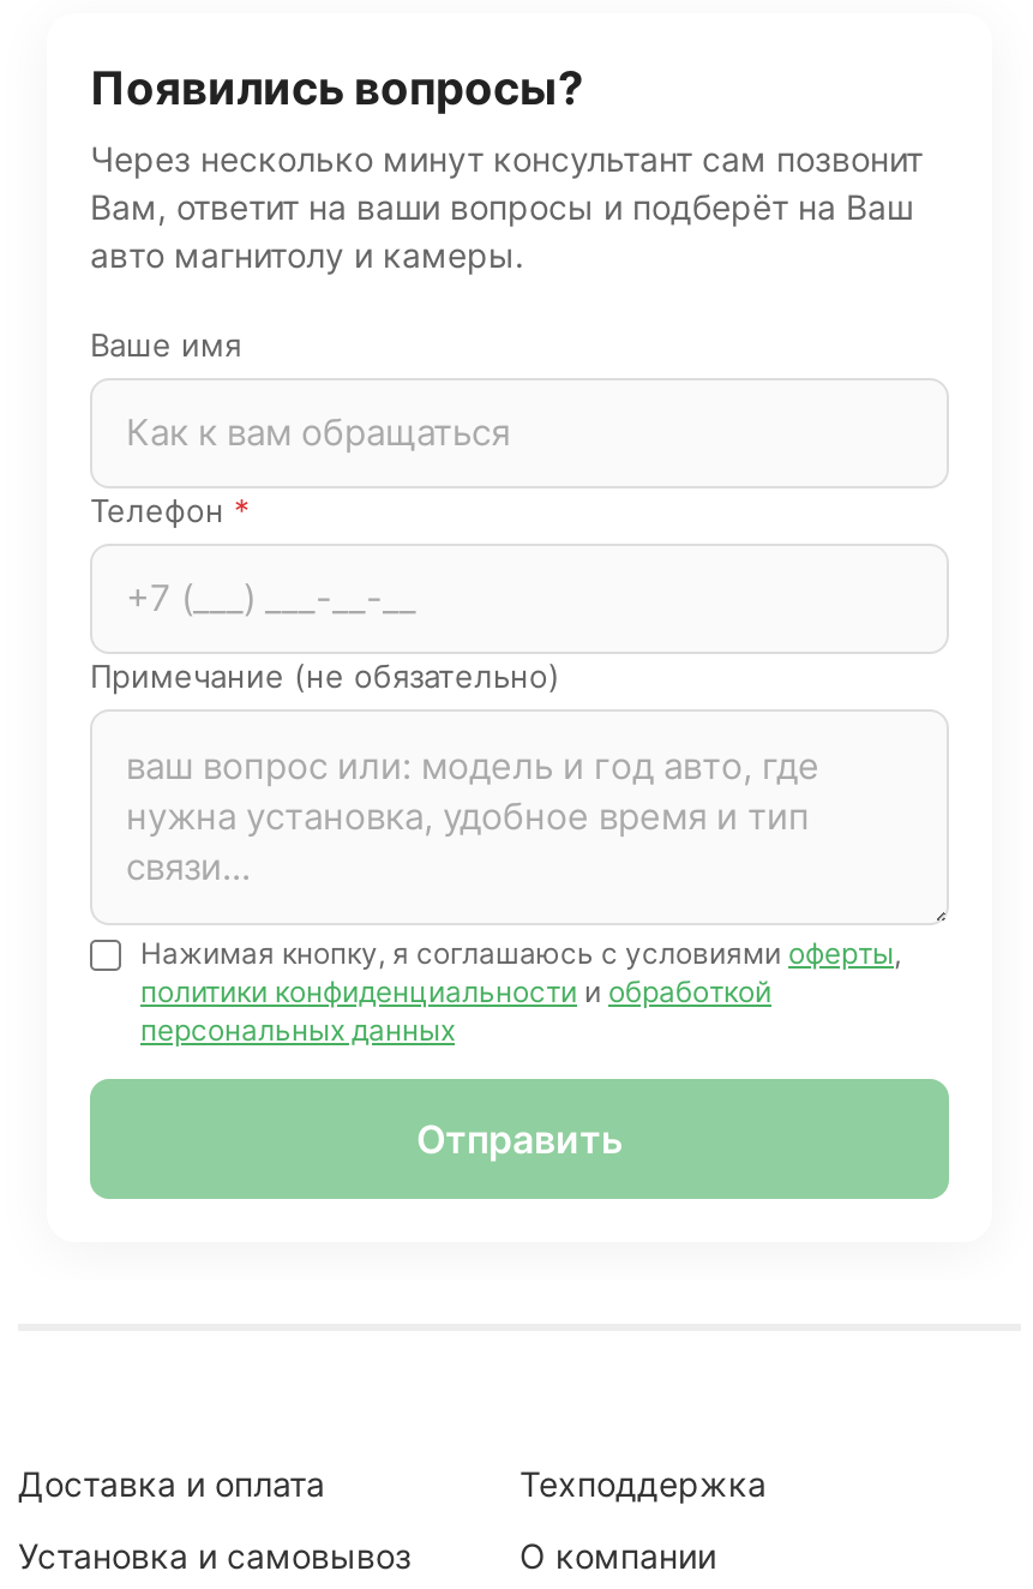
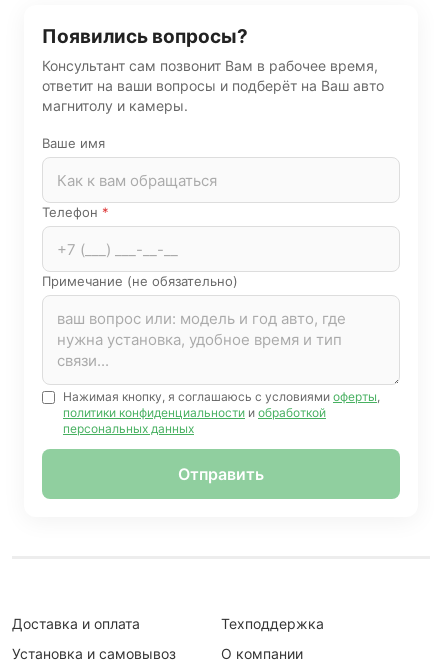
[90,138,923,274] Через несколько минут консультант сам позвонит | Вам, ответит на ваши вопросы и подберёт на Ваш | авто магнитолу и камеры. -> [42,57,384,114] Консультант сам позвонит Вам в рабочее время, | ответит на ваши вопросы и подберёт на Ваш авто | магнитолу и камеры.

